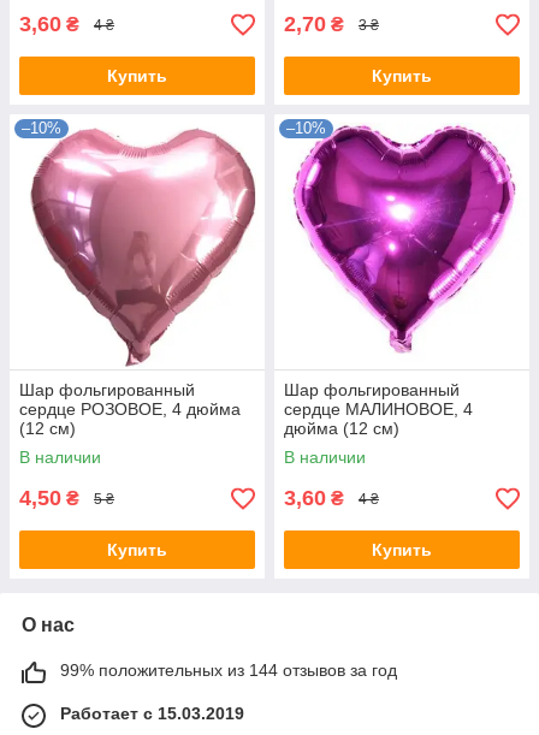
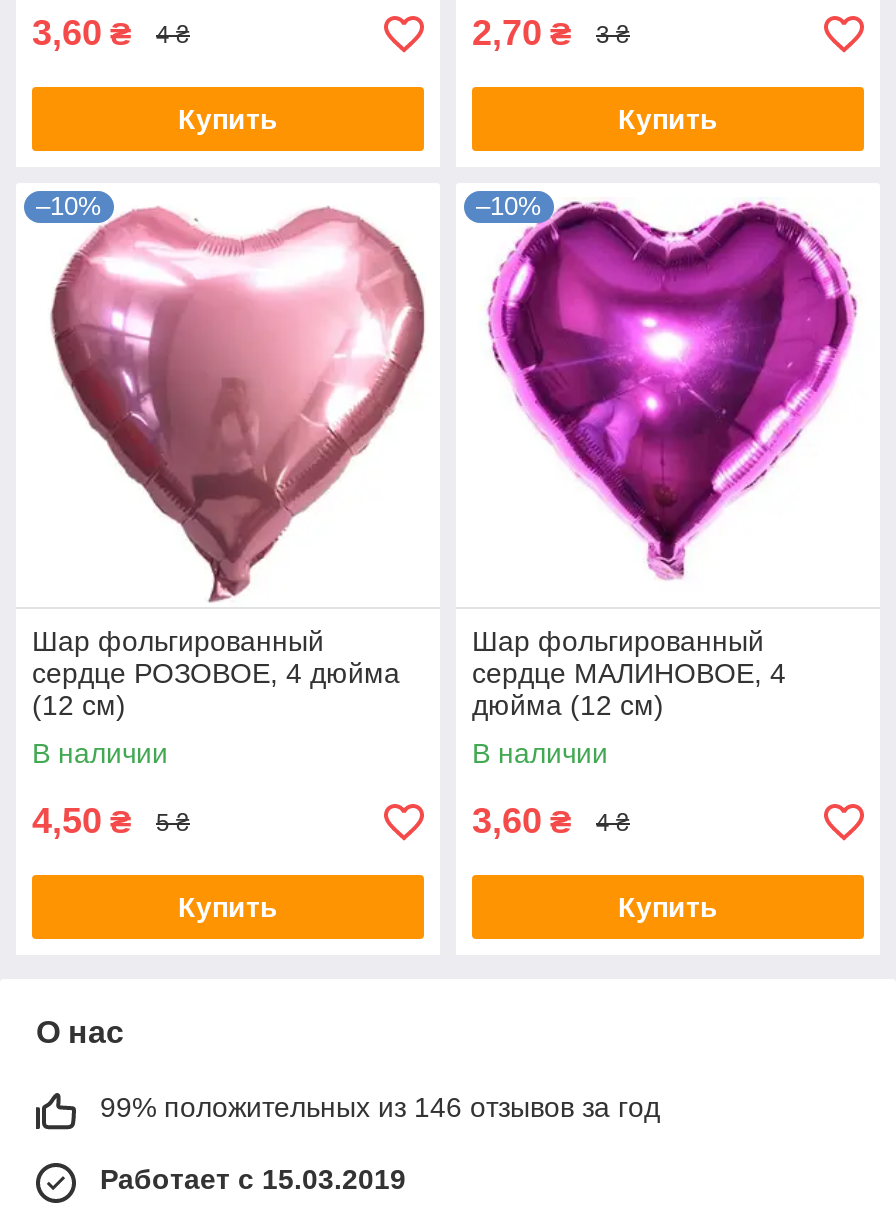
[60,661,397,680] 99% положительных из 144 отзывов за год -> [100,1091,660,1123] 99% положительных из 146 отзывов за год

